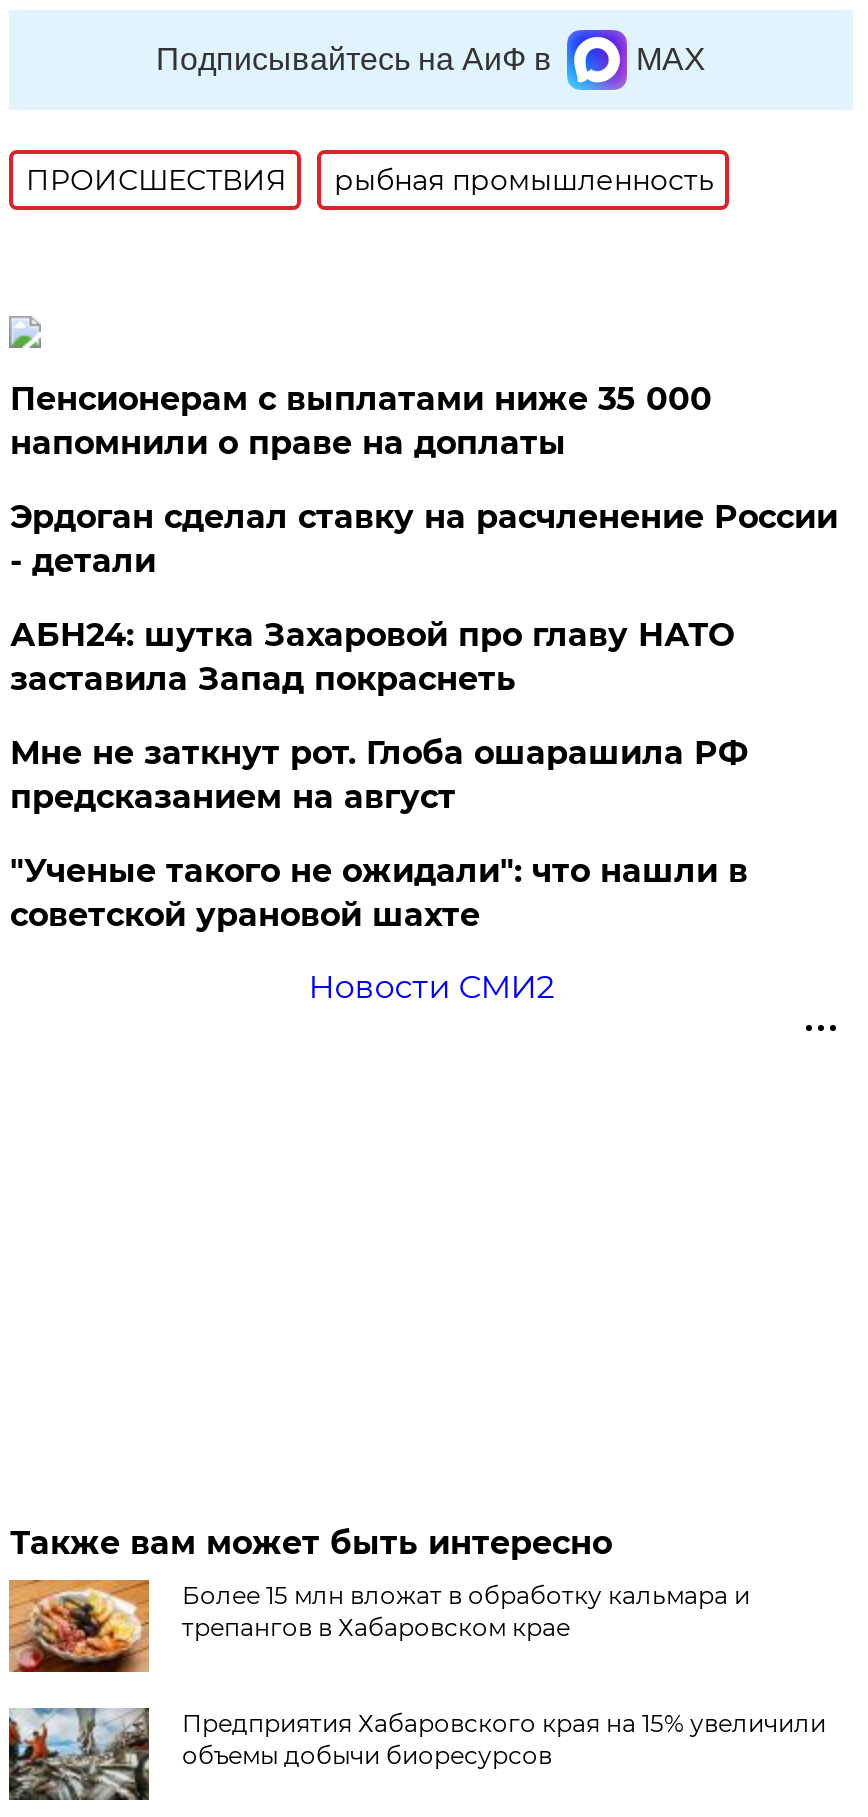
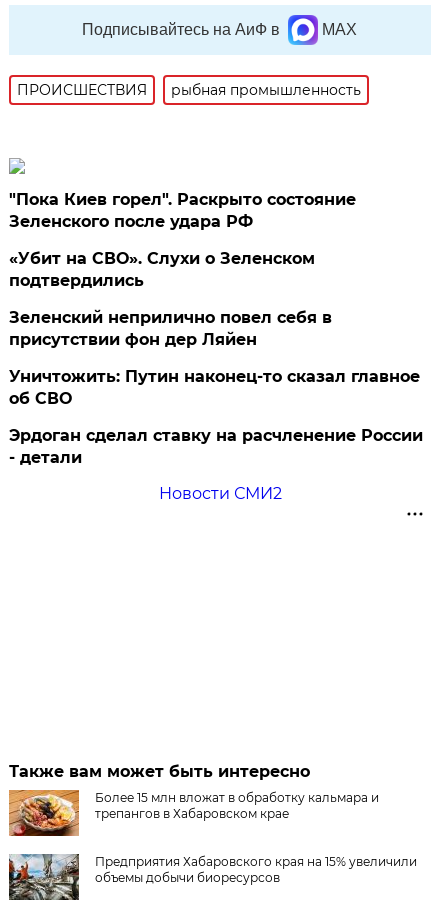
[10,380,712,462] Пенсионерам с выплатами ниже 35 000 | напомнили о праве на доплаты -> [9,190,420,408] "Пока Киев горел". Раскрыто состояние | Зеленского после удара РФ | «Убит на СВО». Слухи о Зеленском | подтвердились | Зеленский неприлично повел cебя в | присутствии фон дер Ляйен | Уничтожить: Путин наконец-то сказал главное | об СВО
moved [10,498,838,580] -> [9,426,423,467]: Эрдоган сделал ставку на расчленение России | - детали
[10,616,748,934] АБН24: шутка Захаровой про главу НАТО | заставила Запад покраснеть | Мне не заткнут рот. Глоба ошарашила РФ | предсказанием на август | "Ученые такого не ожидали": что нашли в | советской урановой шахте -> none

